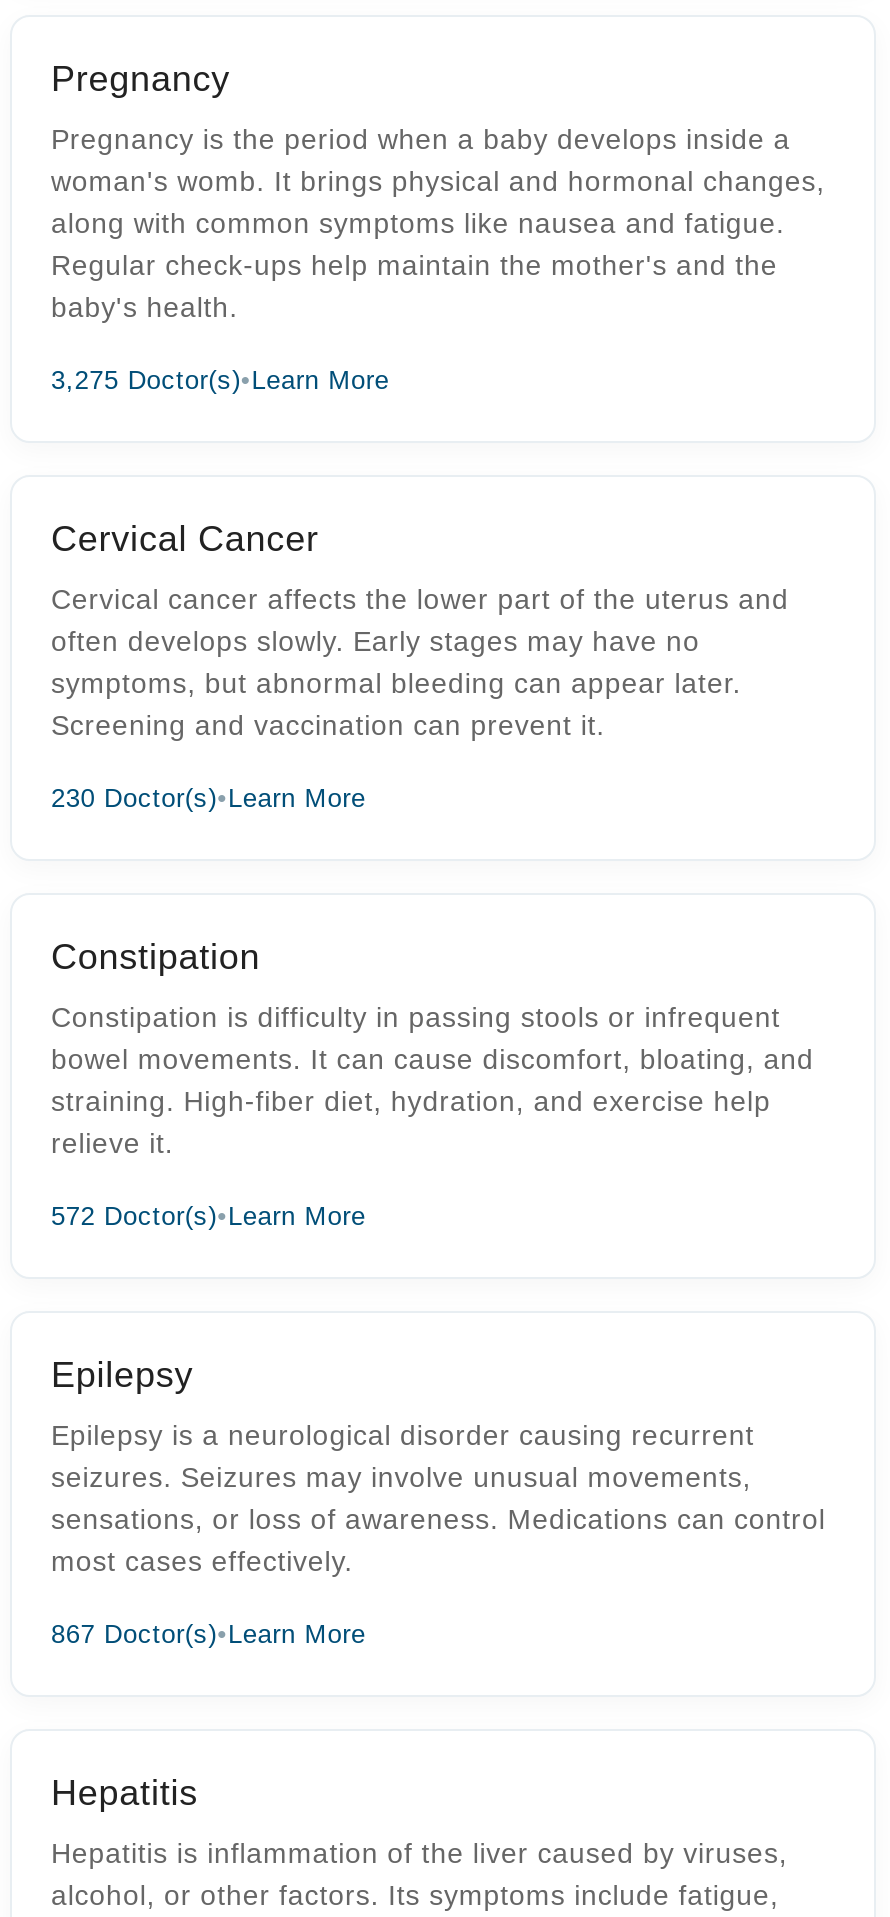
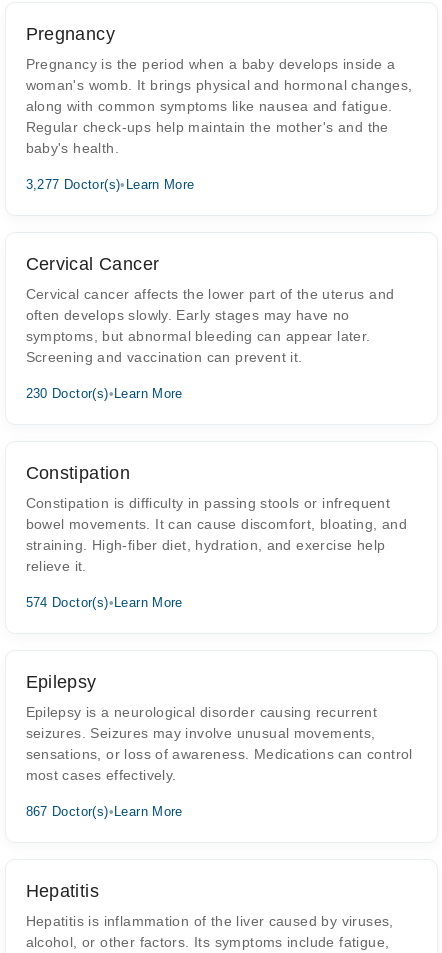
[51,365,389,395] 3,275 Doctor(s)•Learn More -> [25,177,195,192] 3,277 Doctor(s)•Learn More
[51,1201,366,1231] 572 Doctor(s)•Learn More -> [25,595,183,610] 574 Doctor(s)•Learn More

